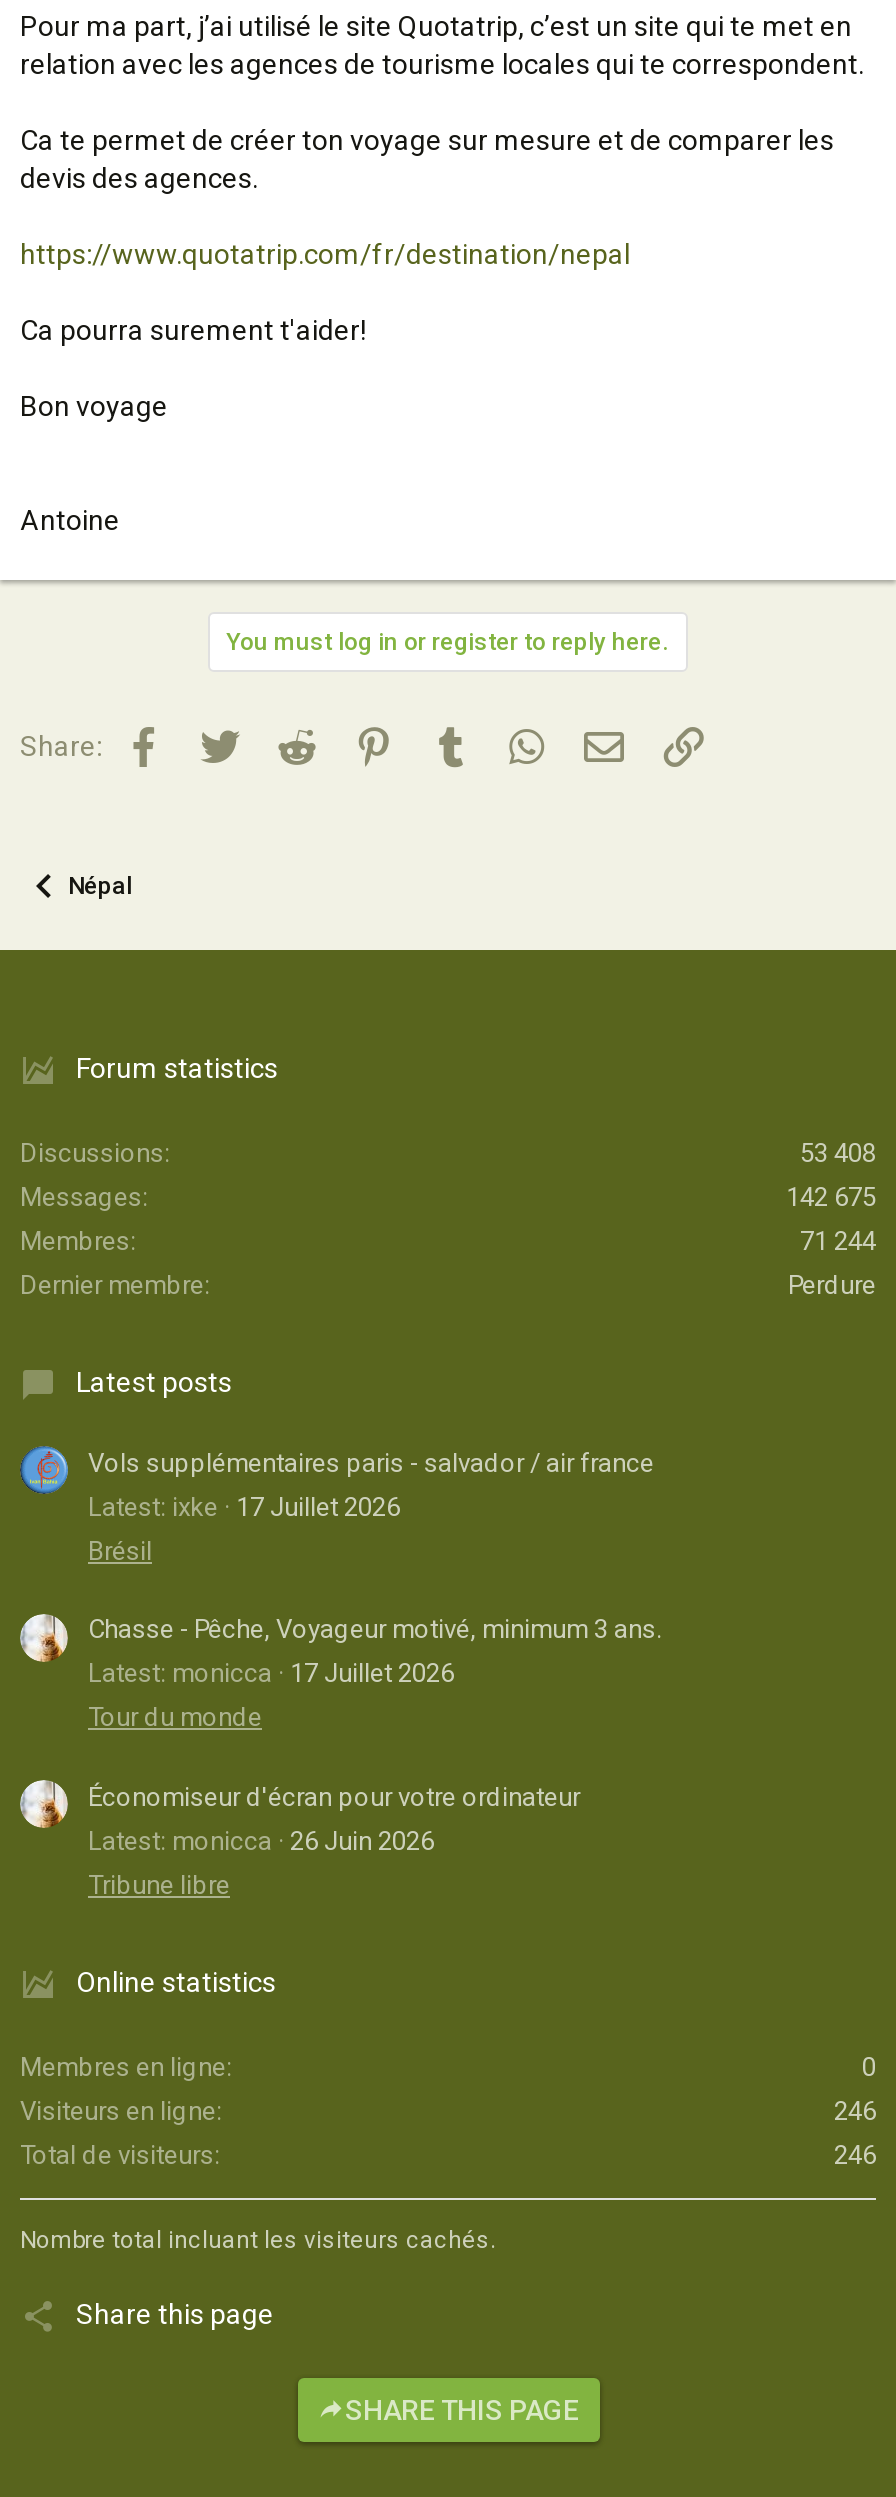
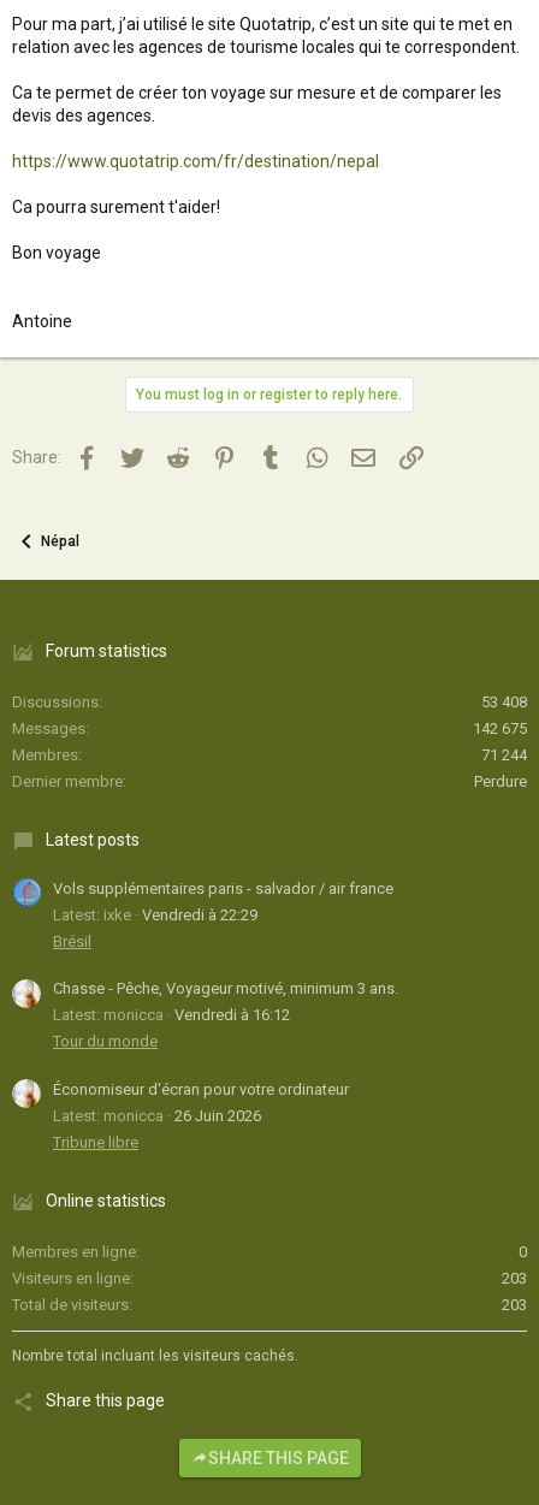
[88,1491,400,1521] Latest: ixke 17 Juillet 2026 -> [53,906,257,924] Latest: ixke Vendredi à 22:29
[88,1659,454,1689] Latest: monicca 17 Juillet 2026 -> [53,1006,290,1024] Latest: monicca Vendredi à 16:12
[834,2096,876,2126] 246 -> [502,1269,527,1287] 203
[834,2140,876,2170] 246 -> [502,1296,527,1314] 203

